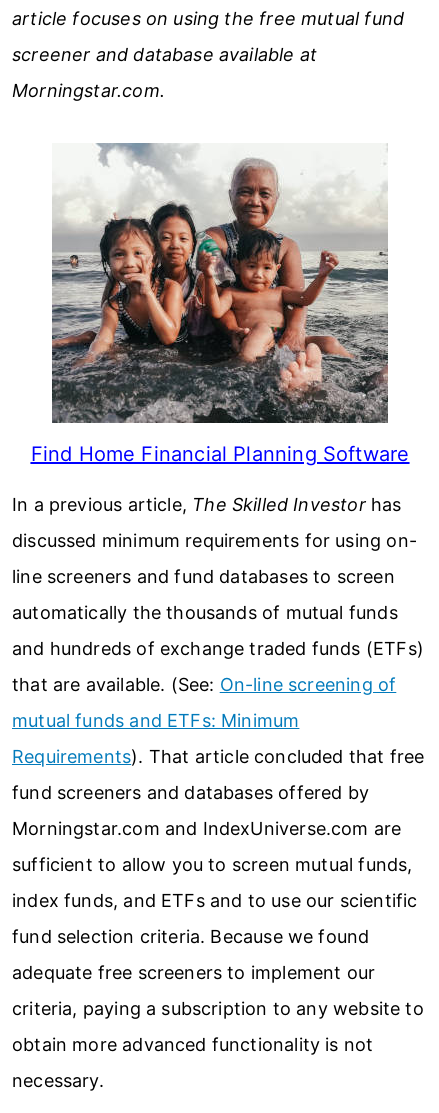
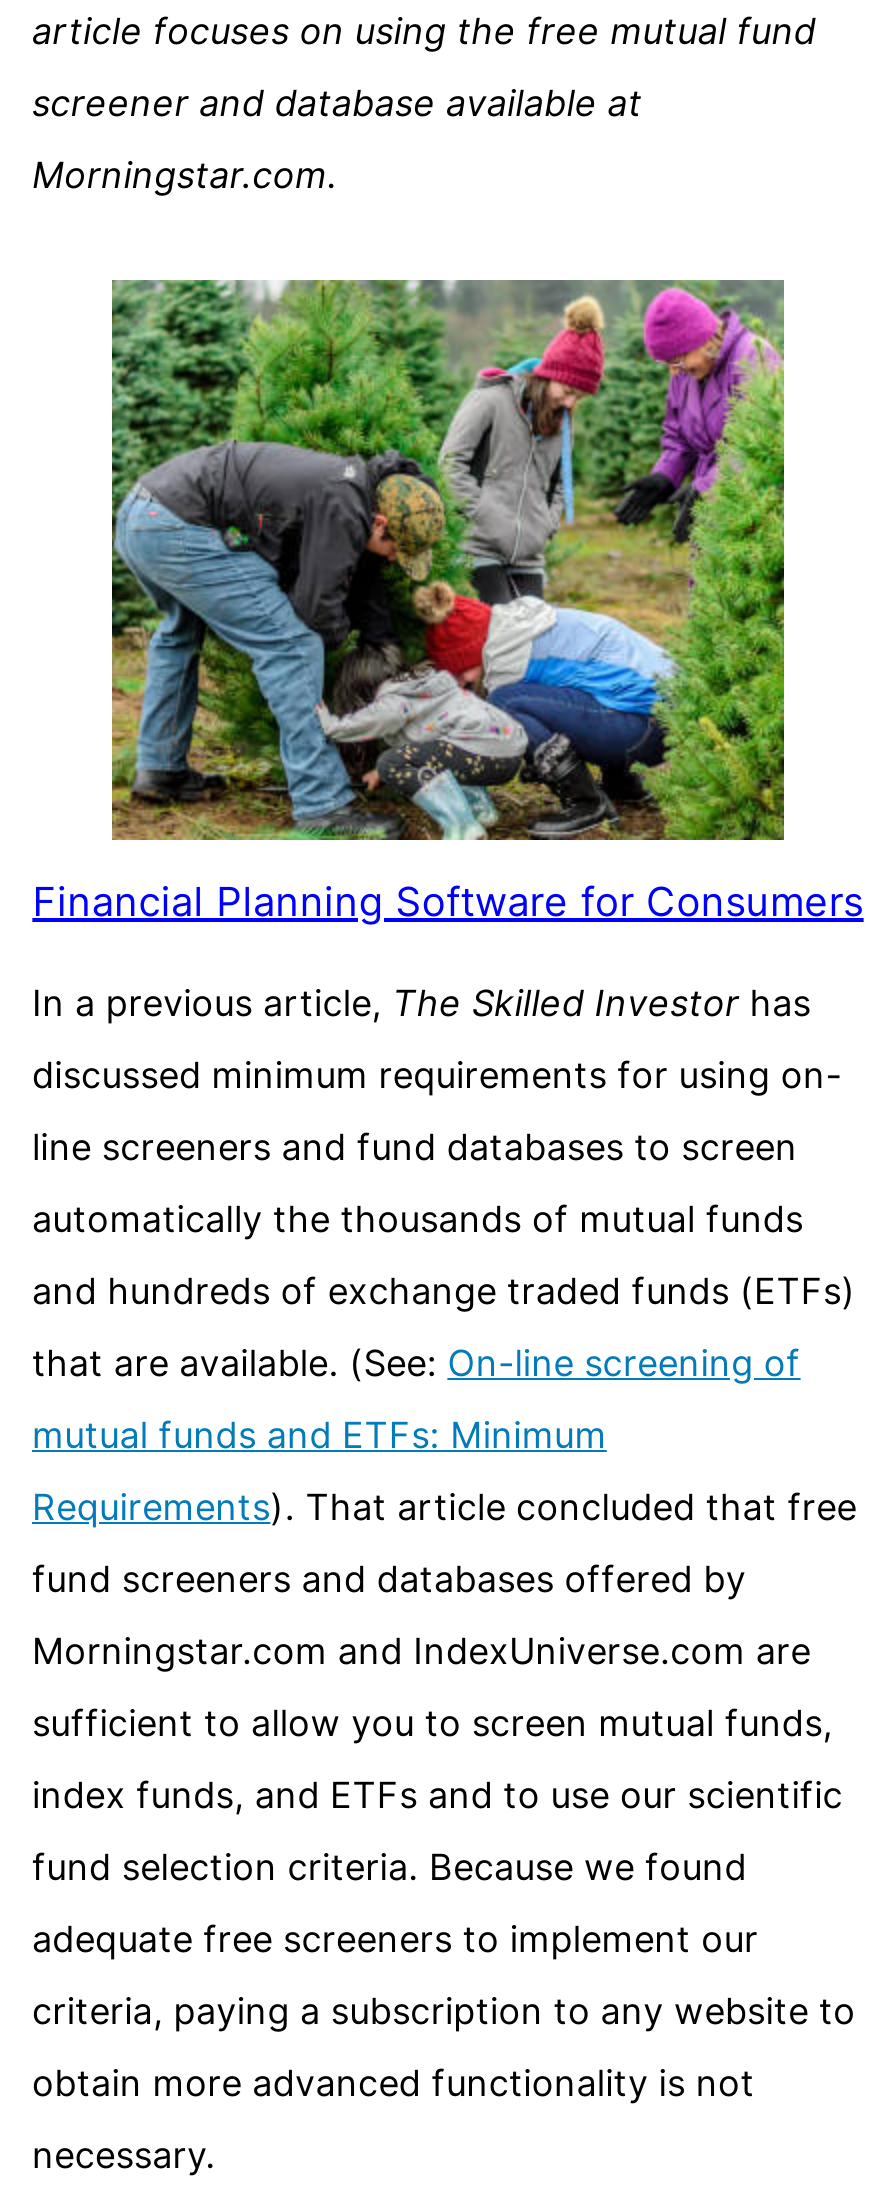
[31,143,409,465] [image] | Find Home Financial Planning Software -> [33,278,863,925] [image] | Financial Planning Software for Consumers

